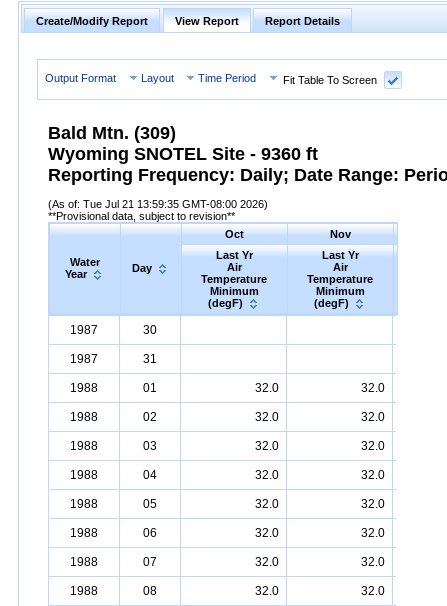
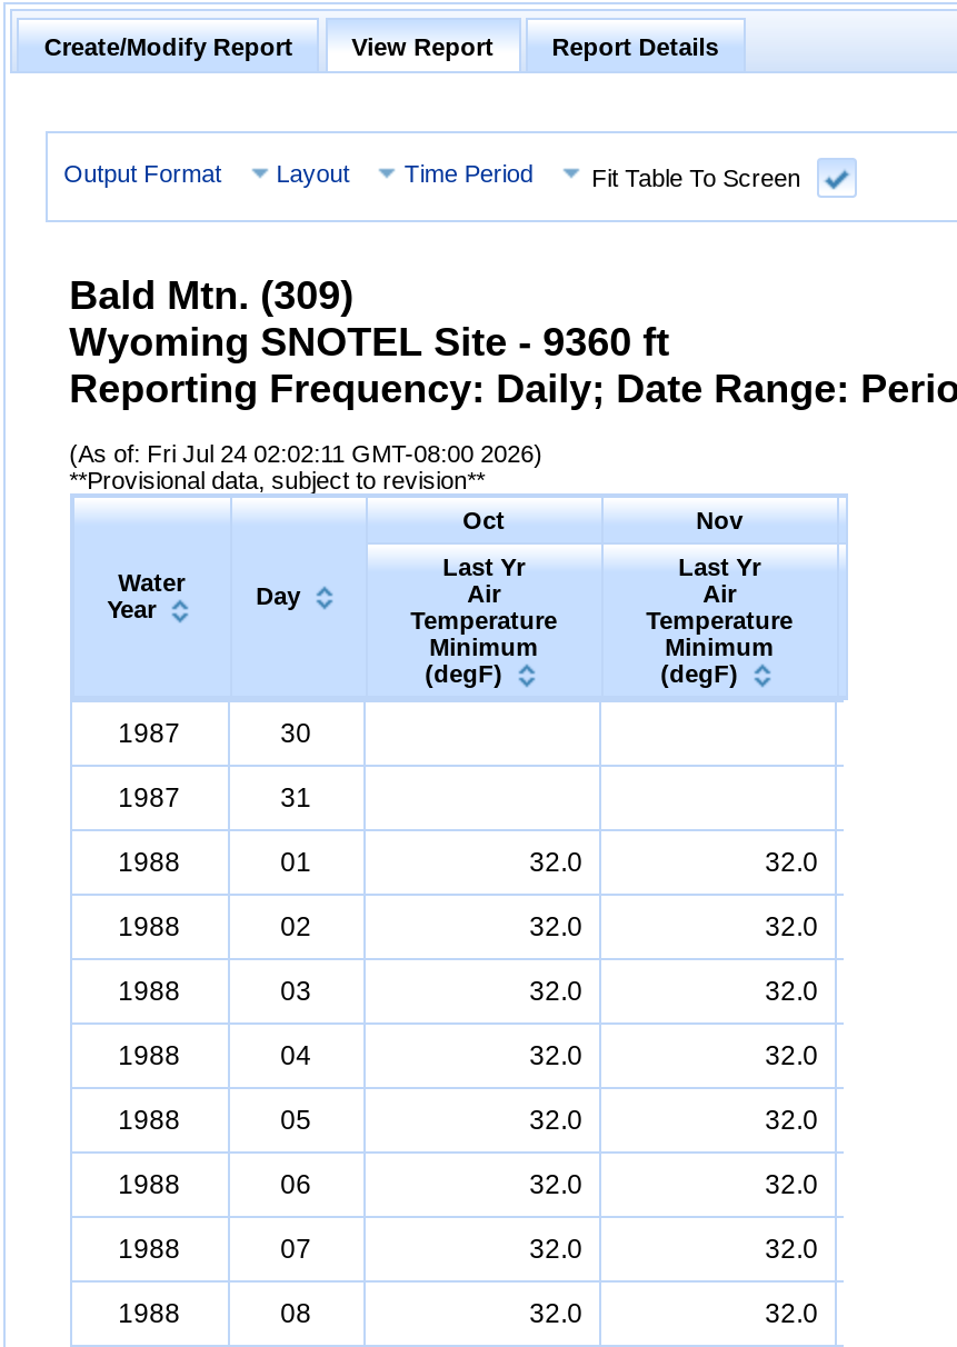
[48,198,268,210] (As of: Tue Jul 21 13:59:35 GMT-08:00 2026) -> [69,440,543,466] (As of: Fri Jul 24 02:02:11 GMT-08:00 2026)

